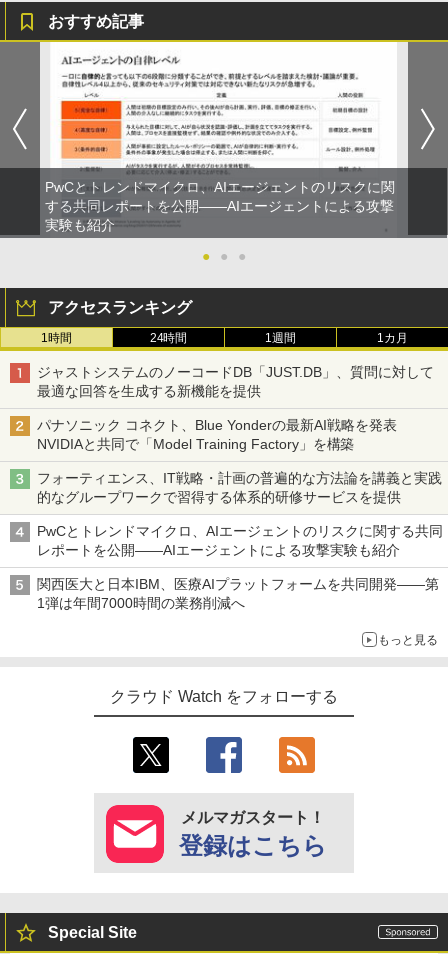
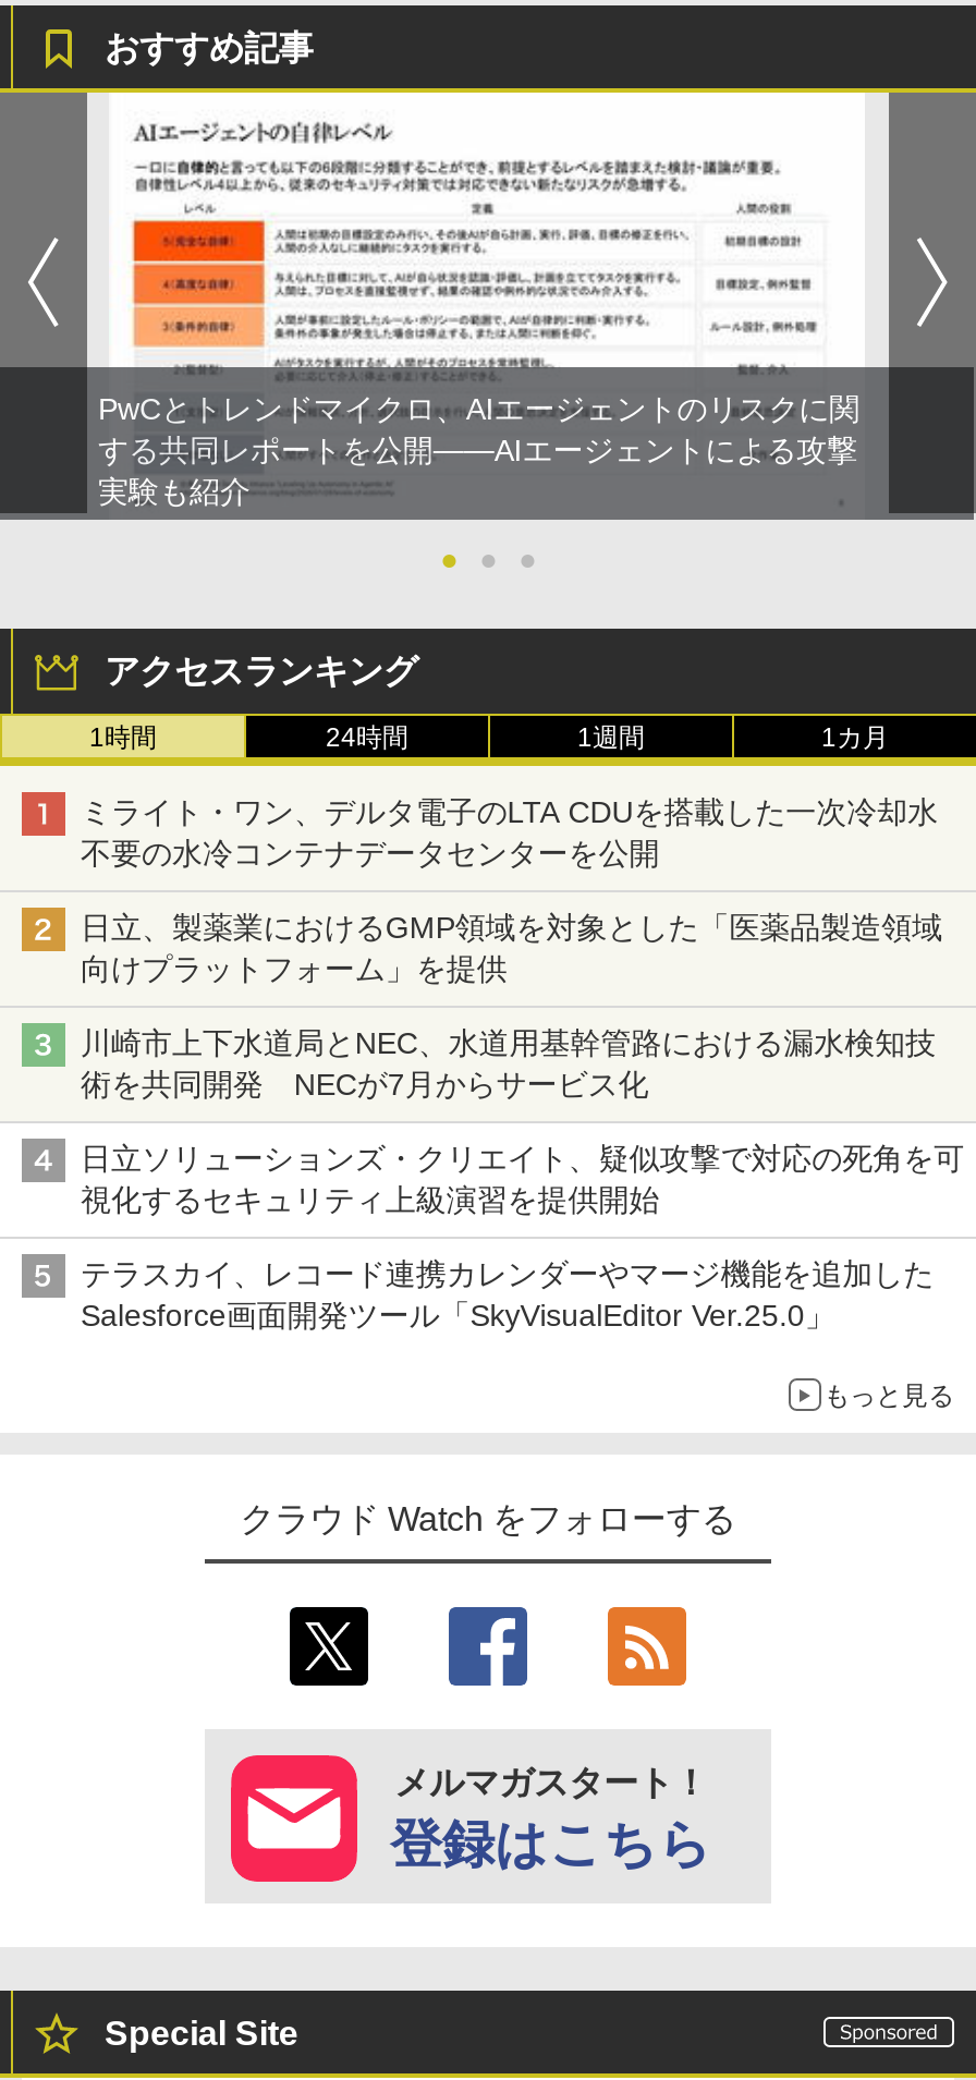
[37,364,433,399] ジャストシステムのノーコードDB「JUST.DB」、質問に対して | 最適な回答を生成する新機能を提供 -> [81,795,938,871] ミライト・ワン、デルタ電子のLTA CDUを搭載した一次冷却水 | 不要の水冷コンテナデータセンターを公開
[37,417,410,452] パナソニック コネクト、Blue Yonderの最新AI戦略を発表 | NVIDIAと共同で「Model Training Factory」を構築 -> [81,910,942,987] 日立、製薬業におけるGMP領域を対象とした「医薬品製造領域 | 向けプラットフォーム」を提供
[37,470,442,505] フォーティエンス、IT戦略・計画の普遍的な方法論を講義と実践 | 的なグループワークで習得する体系的研修サービスを提供 -> [81,1026,936,1102] 川崎市上下水道局とNEC、水道用基幹管路における漏水検知技 | 術を共同開発 NECが7月からサービス化
[37,523,443,558] PwCとトレンドマイクロ、AIエージェントのリスクに関する共同 | レポートを公開――AIエージェントによる攻撃実験も紹介 -> [81,1141,964,1218] 日立ソリューションズ・クリエイト、疑似攻撃で対応の死角を可 | 視化するセキュリティ上級演習を提供開始
[37,576,439,611] 関西医大と日本IBM、医療AIプラットフォームを共同開発――第 | 1弾は年間7000時間の業務削減へ -> [81,1257,934,1333] テラスカイ、レコード連携カレンダーやマージ機能を追加した | Salesforce画面開発ツール「SkyVisualEditor Ver.25.0」

